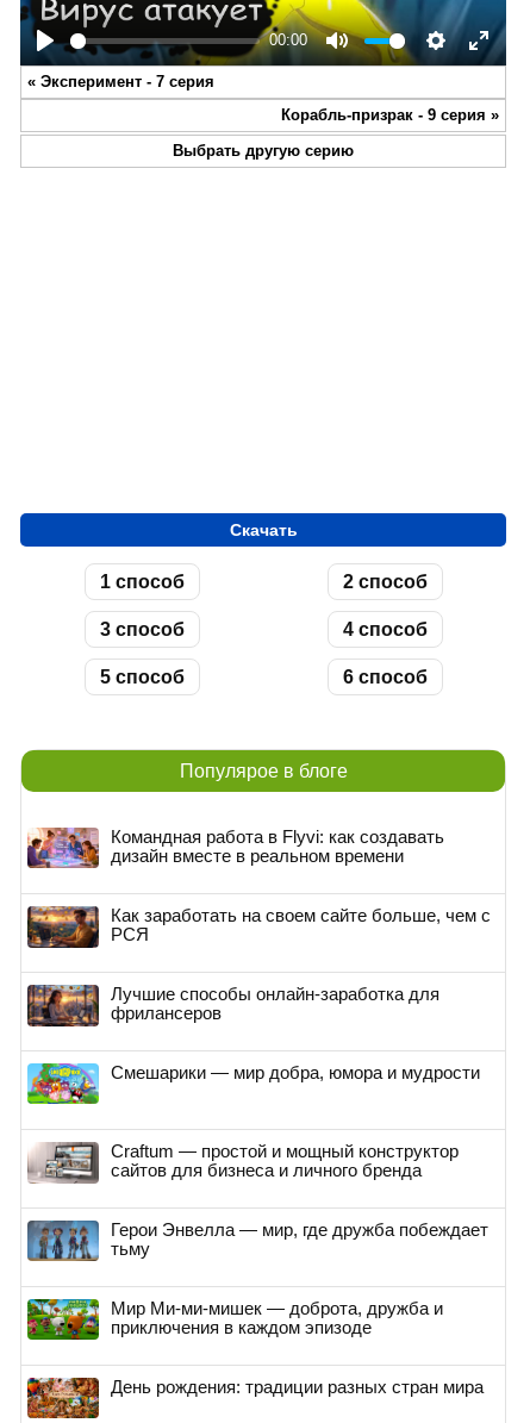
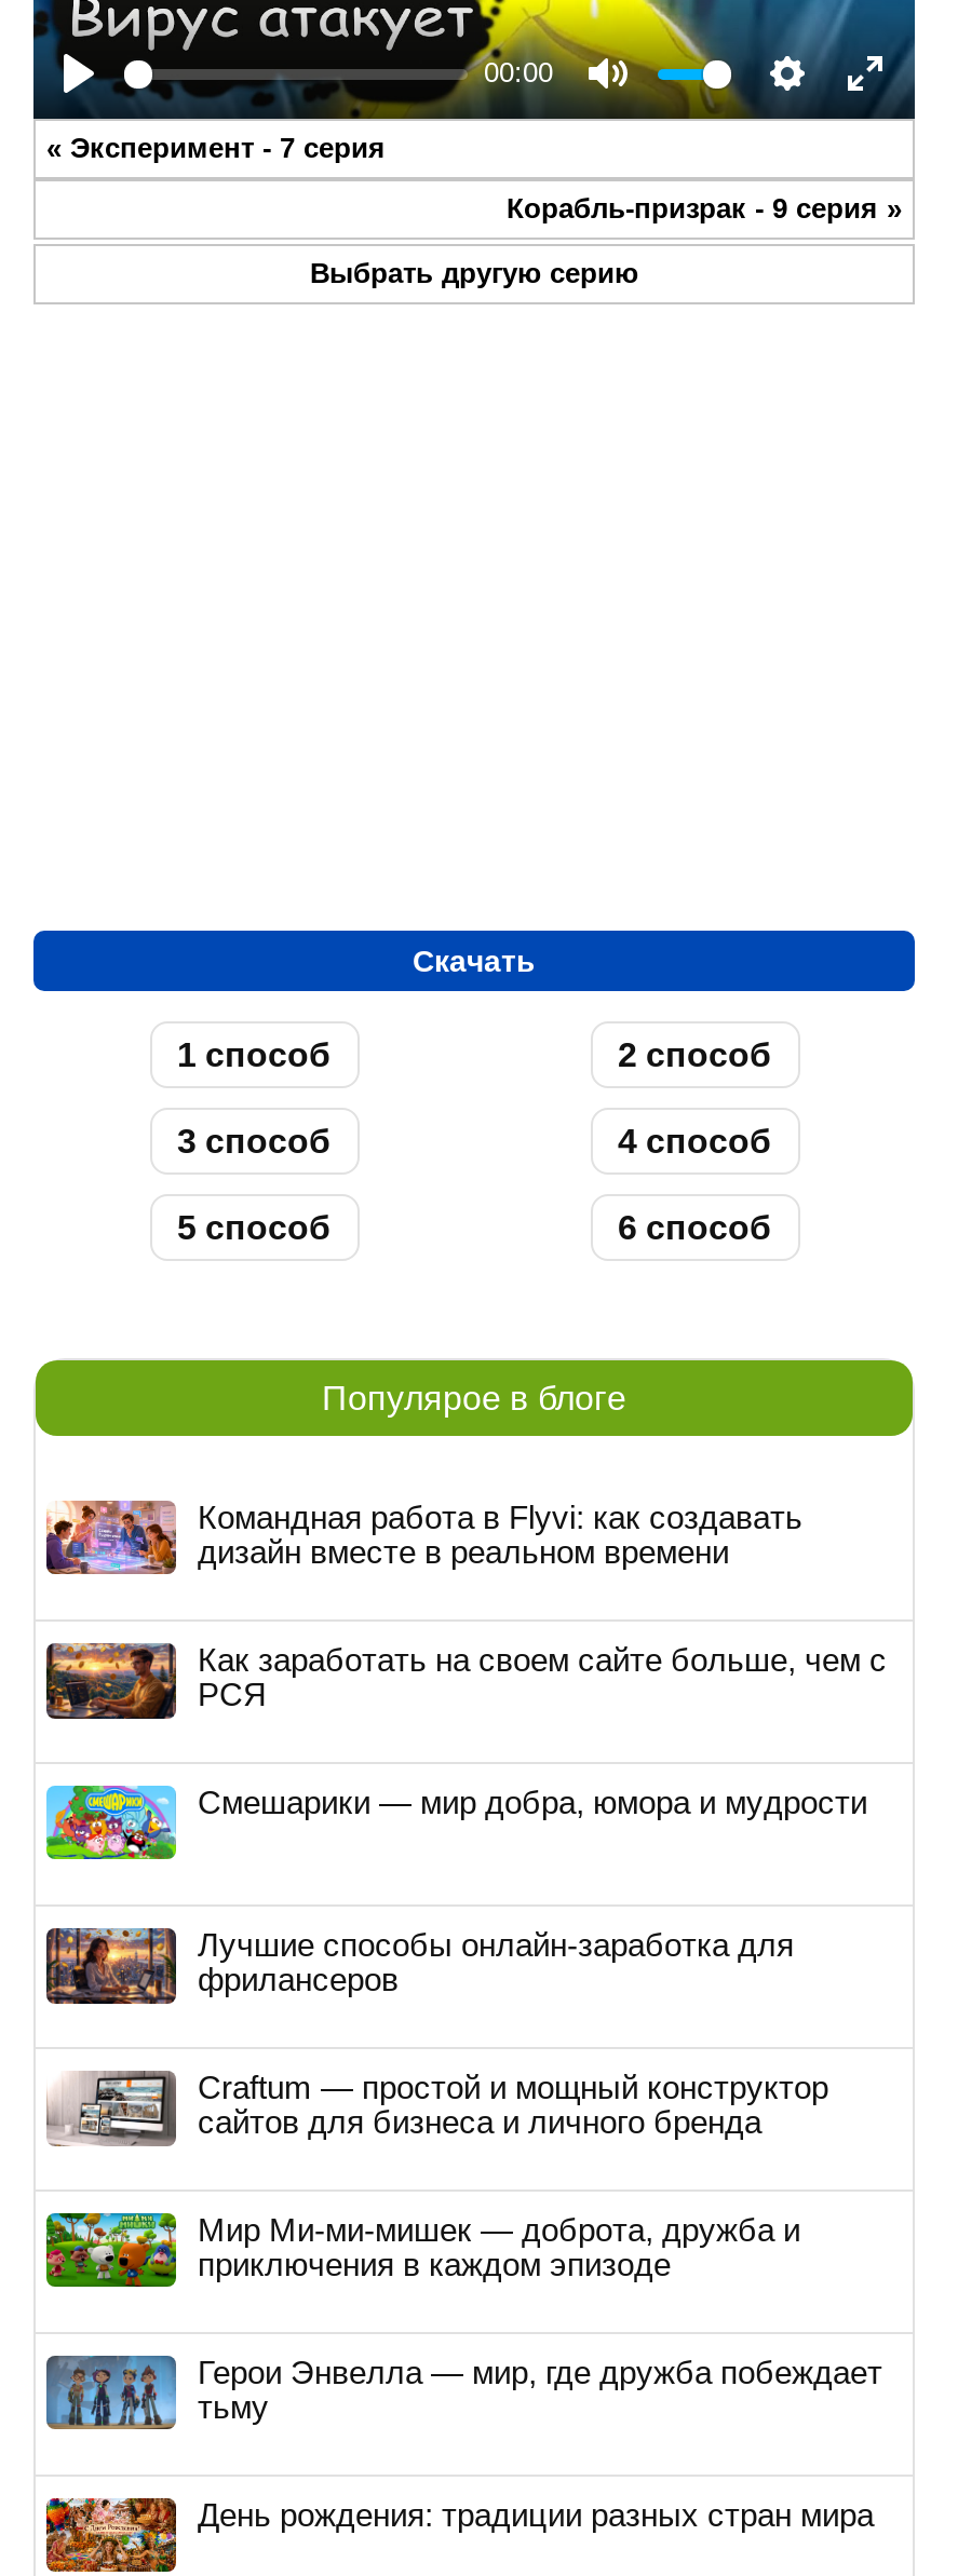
moved [26,982,439,1029] -> [44,1924,794,2008]: [image] | Лучшие способы онлайн-заработка для | фрилансеров
moved [26,1062,480,1105] -> [44,1784,867,1861]: [image] | Смешарики — мир добра, юмора и мудрости
moved [26,1219,488,1262] -> [44,2354,882,2431]: [image] | Герои Энвелла — мир, где дружба побеждает | тьму
moved [27,1298,443,1341] -> [44,2211,800,2289]: [image] | Мир Ми-ми-мишек — доброта, дружба и | приключения в каждом эпизоде

